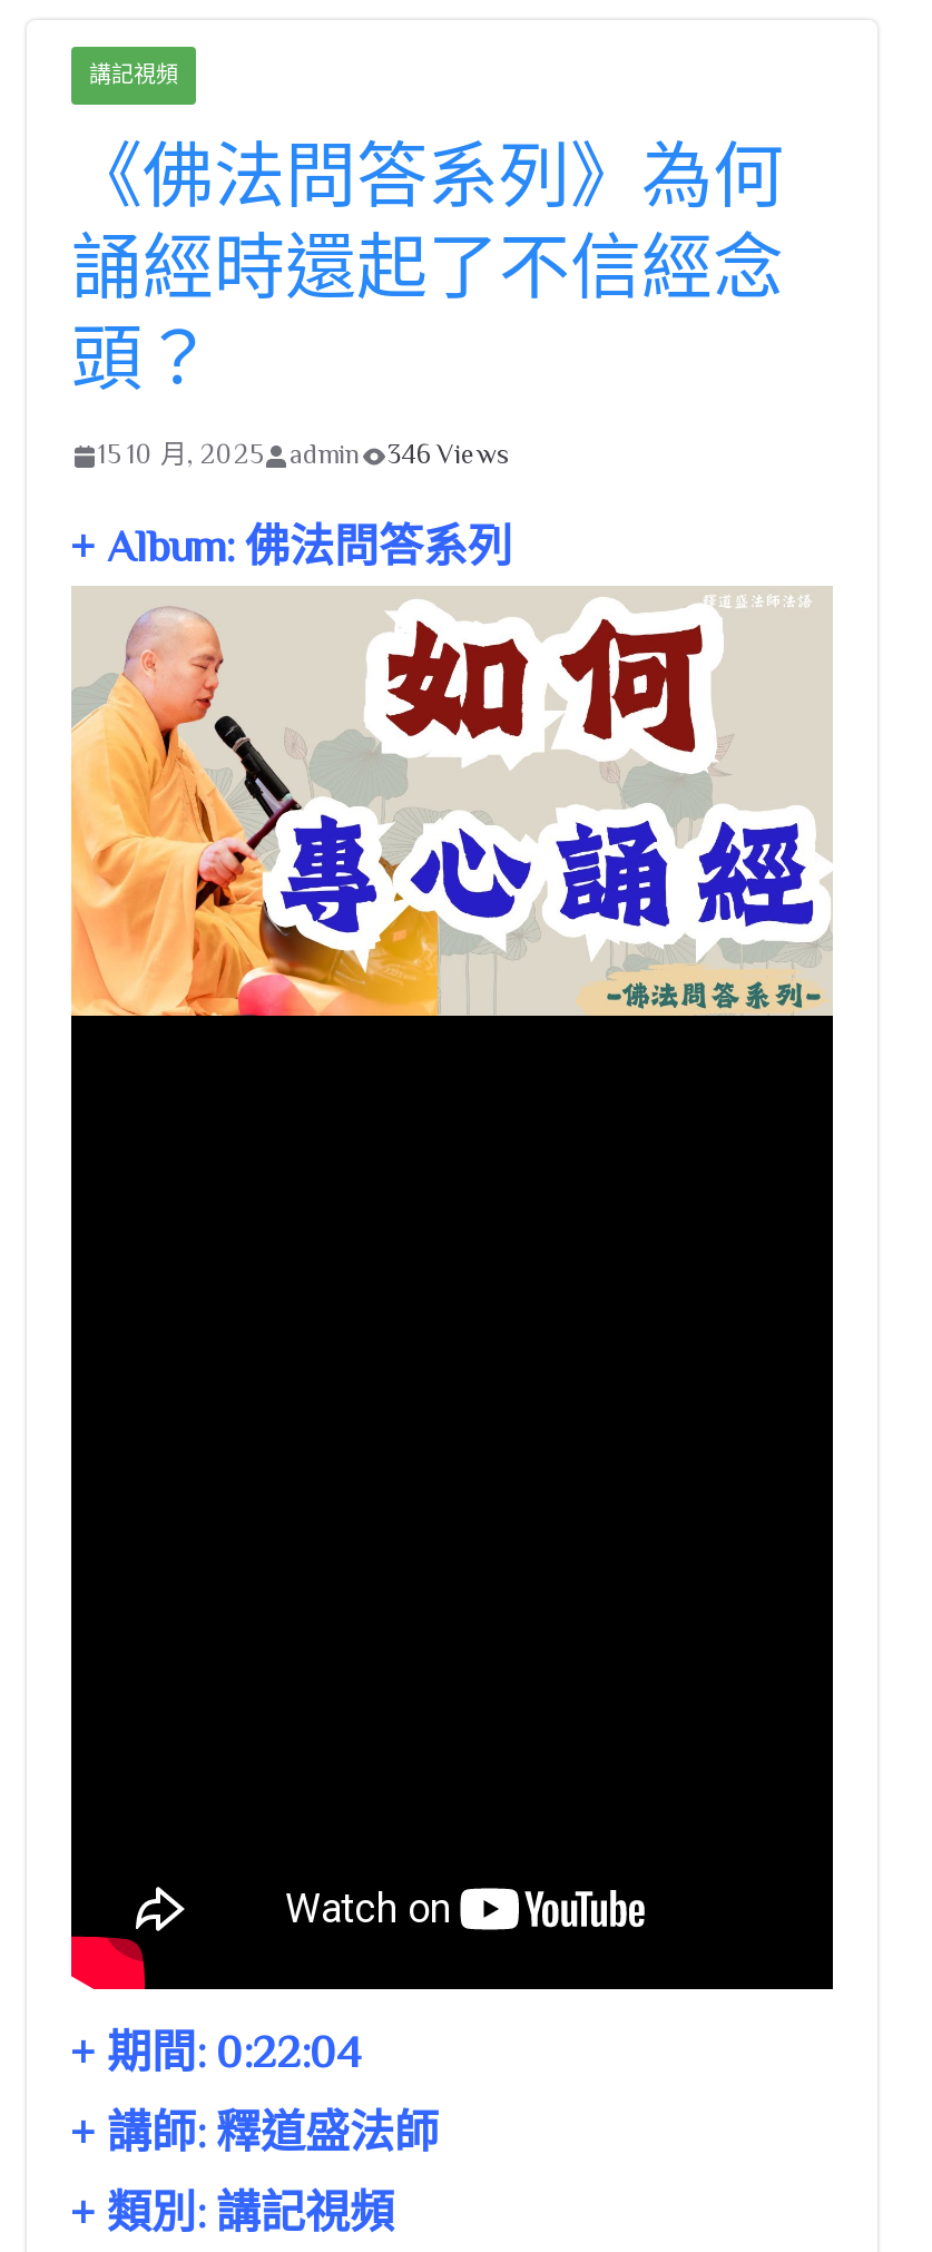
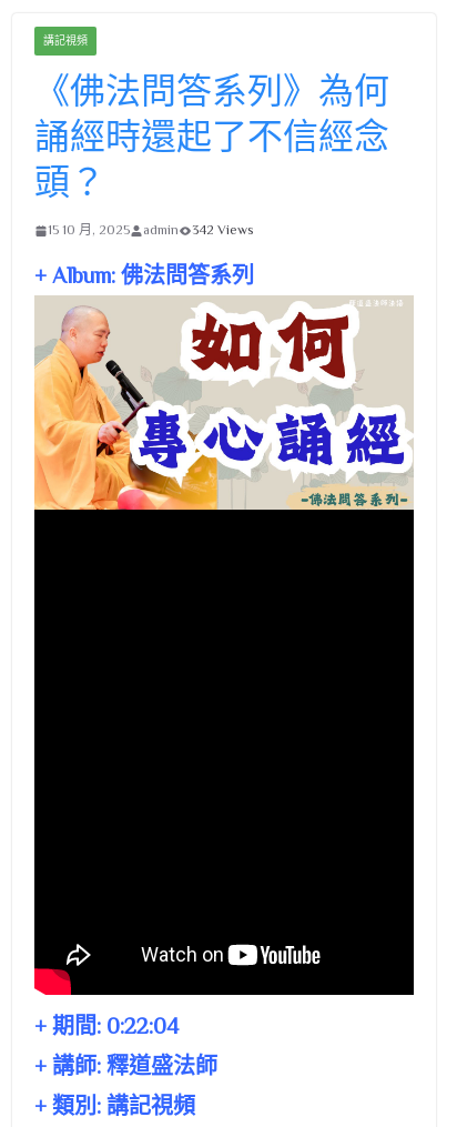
[98,439,508,470] 15 10 月, 2025 admin 346 Views -> [48,222,253,238] 15 10 月, 2025 admin 342 Views

